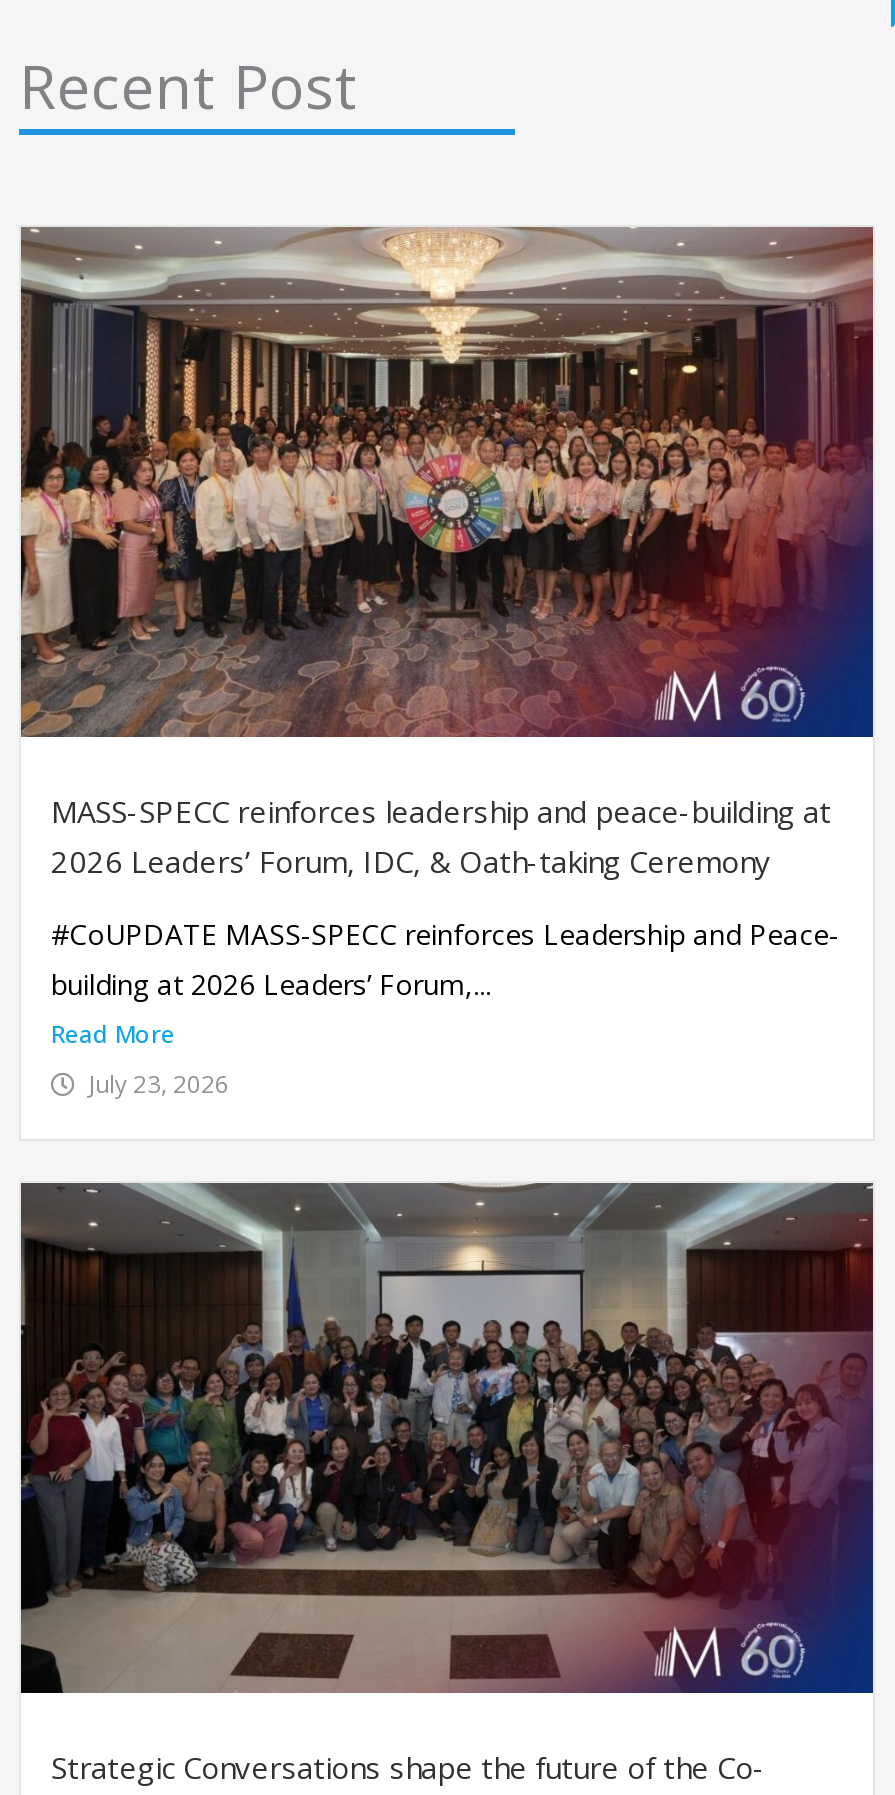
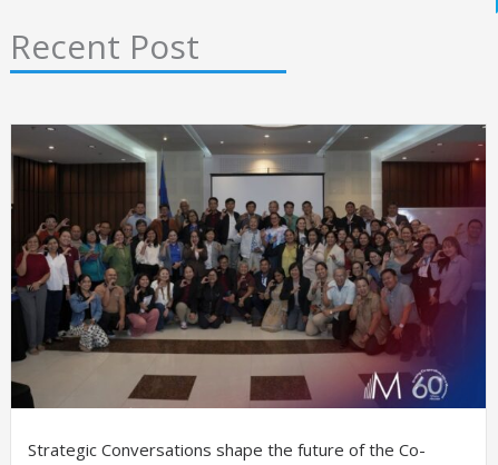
[19,227,873,1101] [image] | MASS-SPECC reinforces leadership and peace-building at | 2026 Leaders’ Forum, IDC, & Oath-taking Ceremony | #CoUPDATE MASS-SPECC reinforces Leadership and Peace- | building at 2026 Leaders’ Forum,... | Read More | July 23, 2026 -> none

